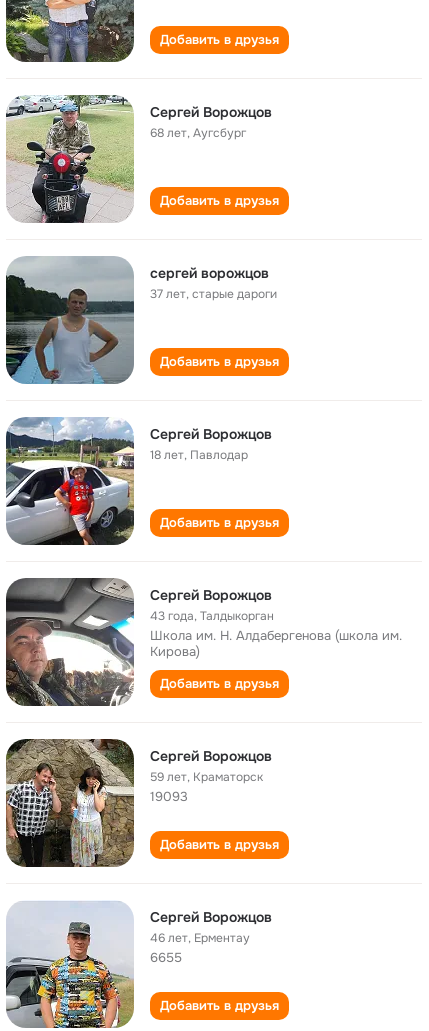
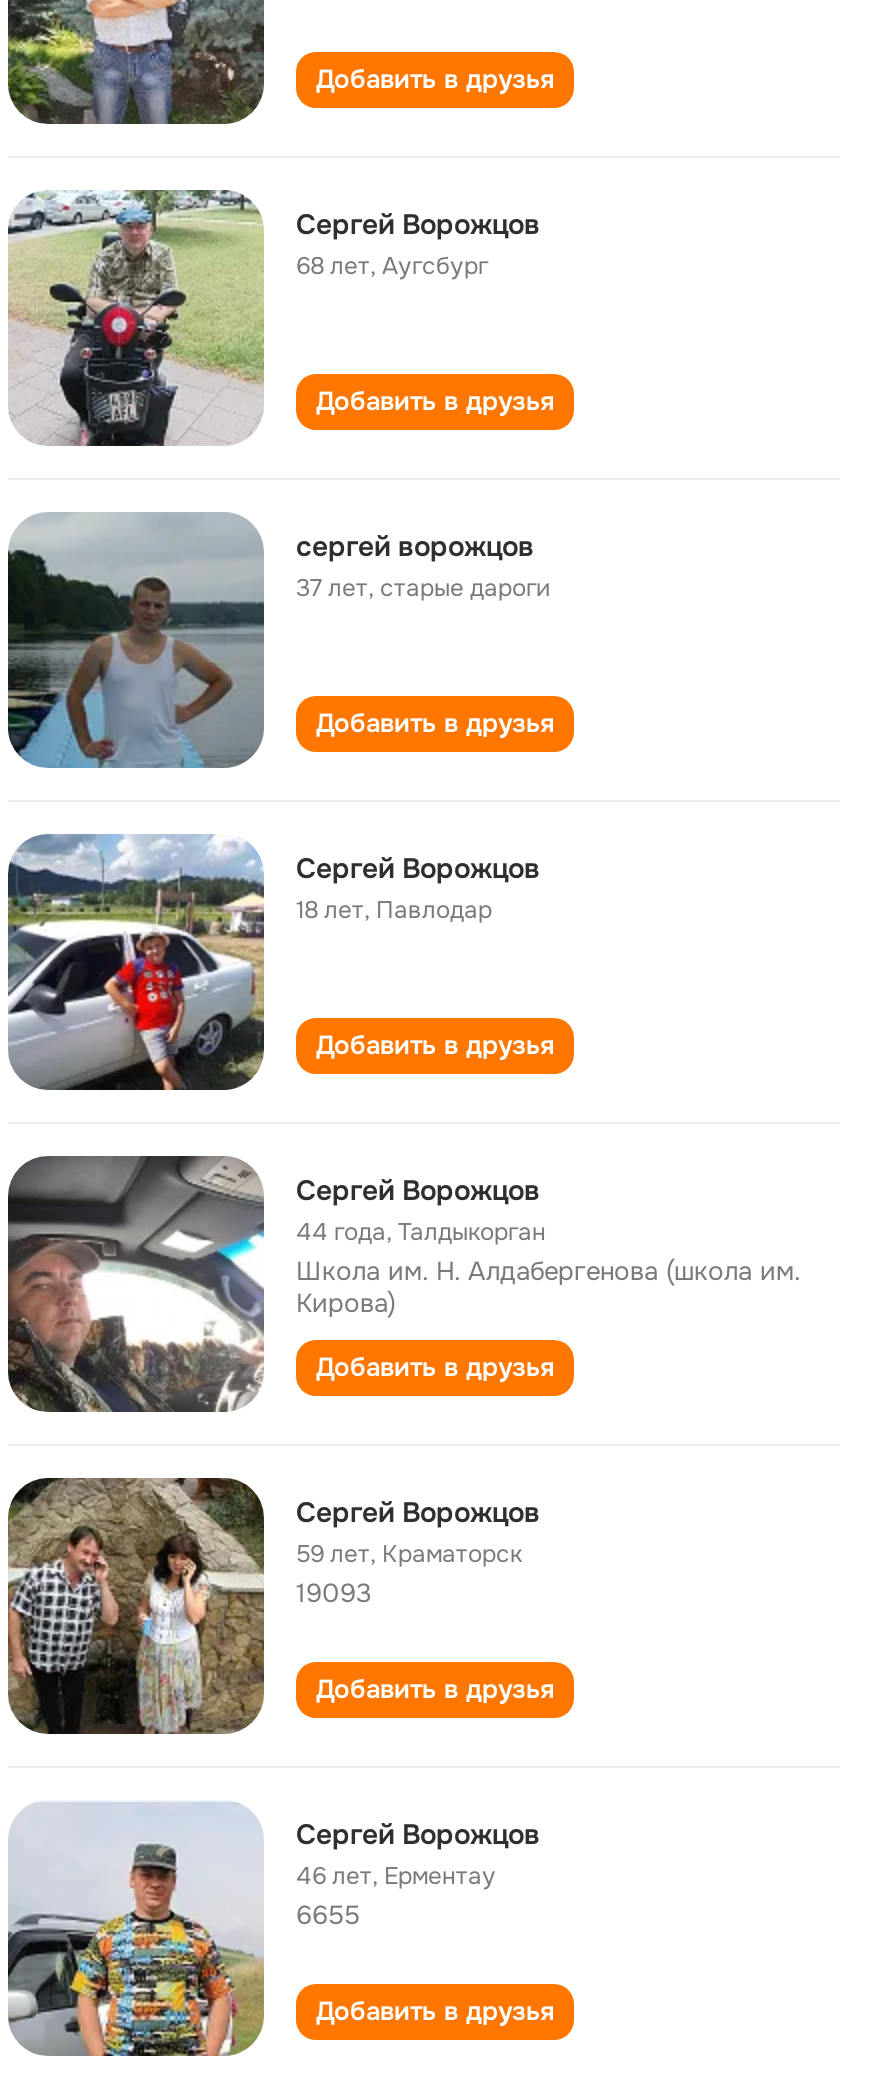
[150,608,274,624] 43 года, Талдыкорган -> [296,1216,546,1248] 44 года, Талдыкорган

